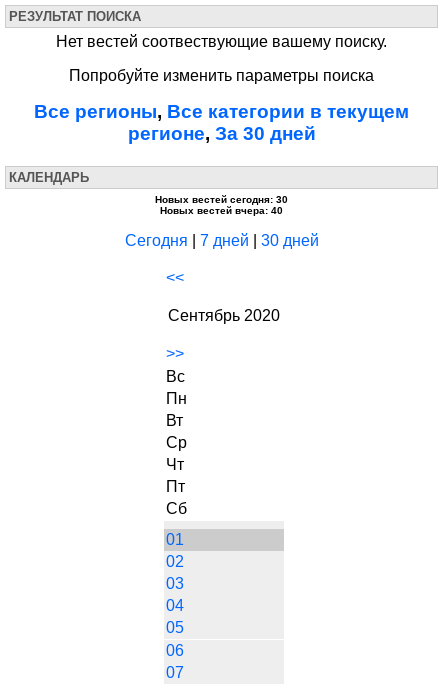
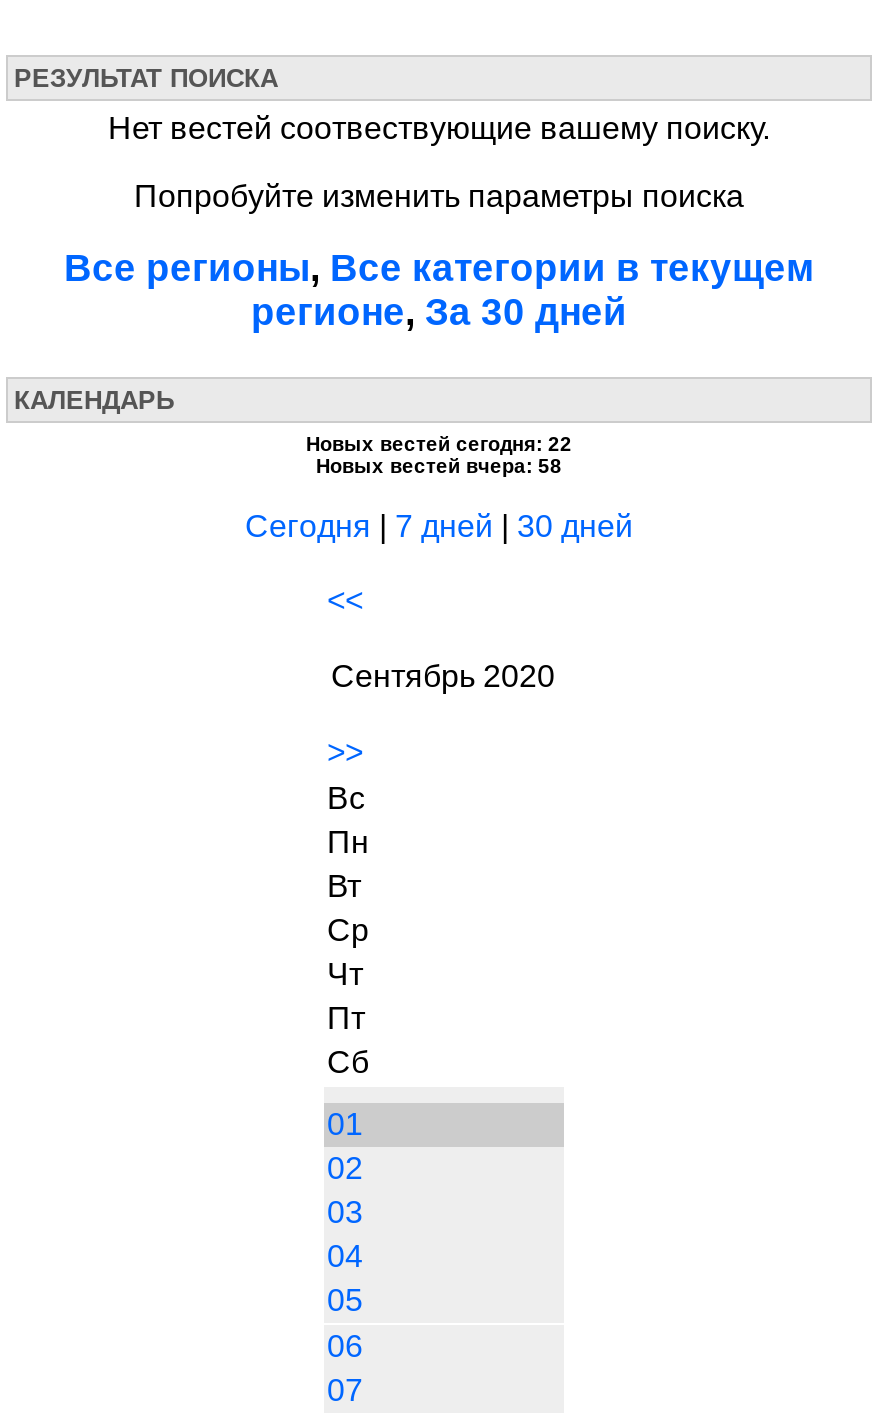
[155,194,288,205] Новых вестей сегодня: 30 -> [306,433,572,455] Новых вестей сегодня: 22
[160,205,283,216] Новых вестей вчера: 40 -> [316,455,562,477] Новых вестей вчера: 58

